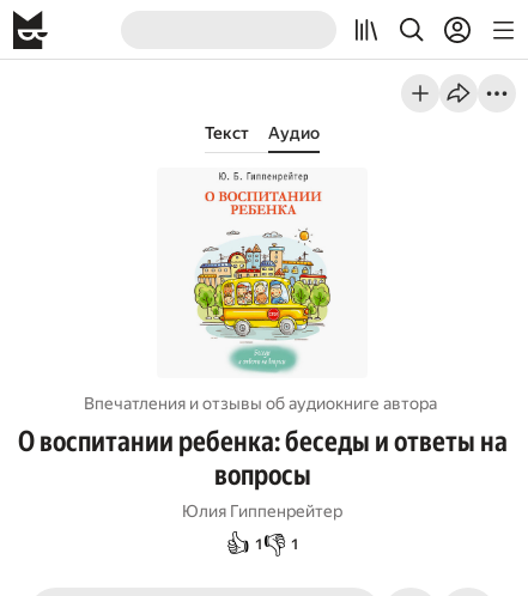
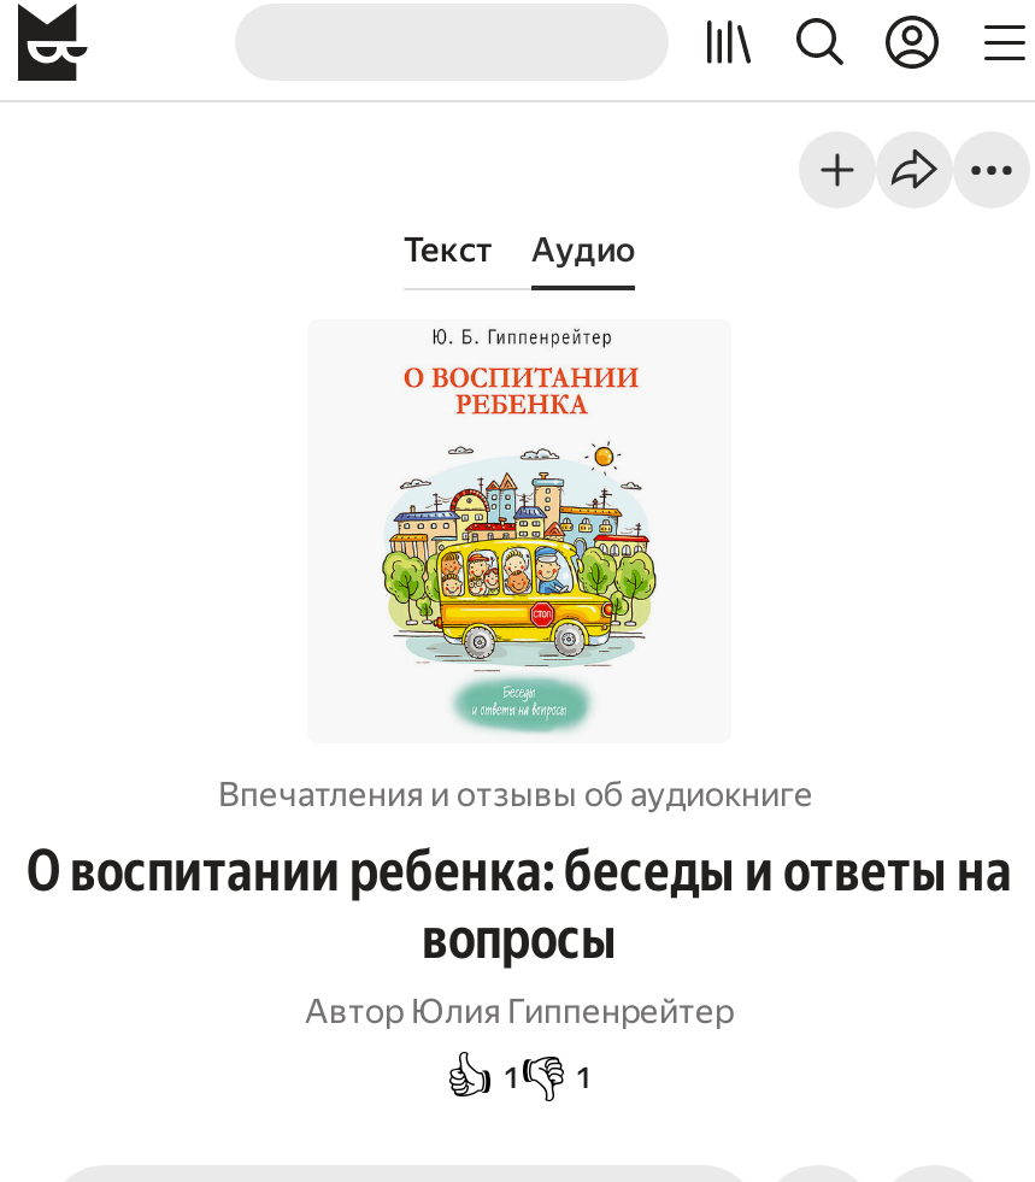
[84,394,437,413] Впечатления и отзывы об aудиокниге автора -> [218,775,813,813] Впечатления и отзывы об aудиокниге
[182,501,342,521] Юлия Гиппенрейтер -> [305,992,734,1030] Автор Юлия Гиппенрейтер

